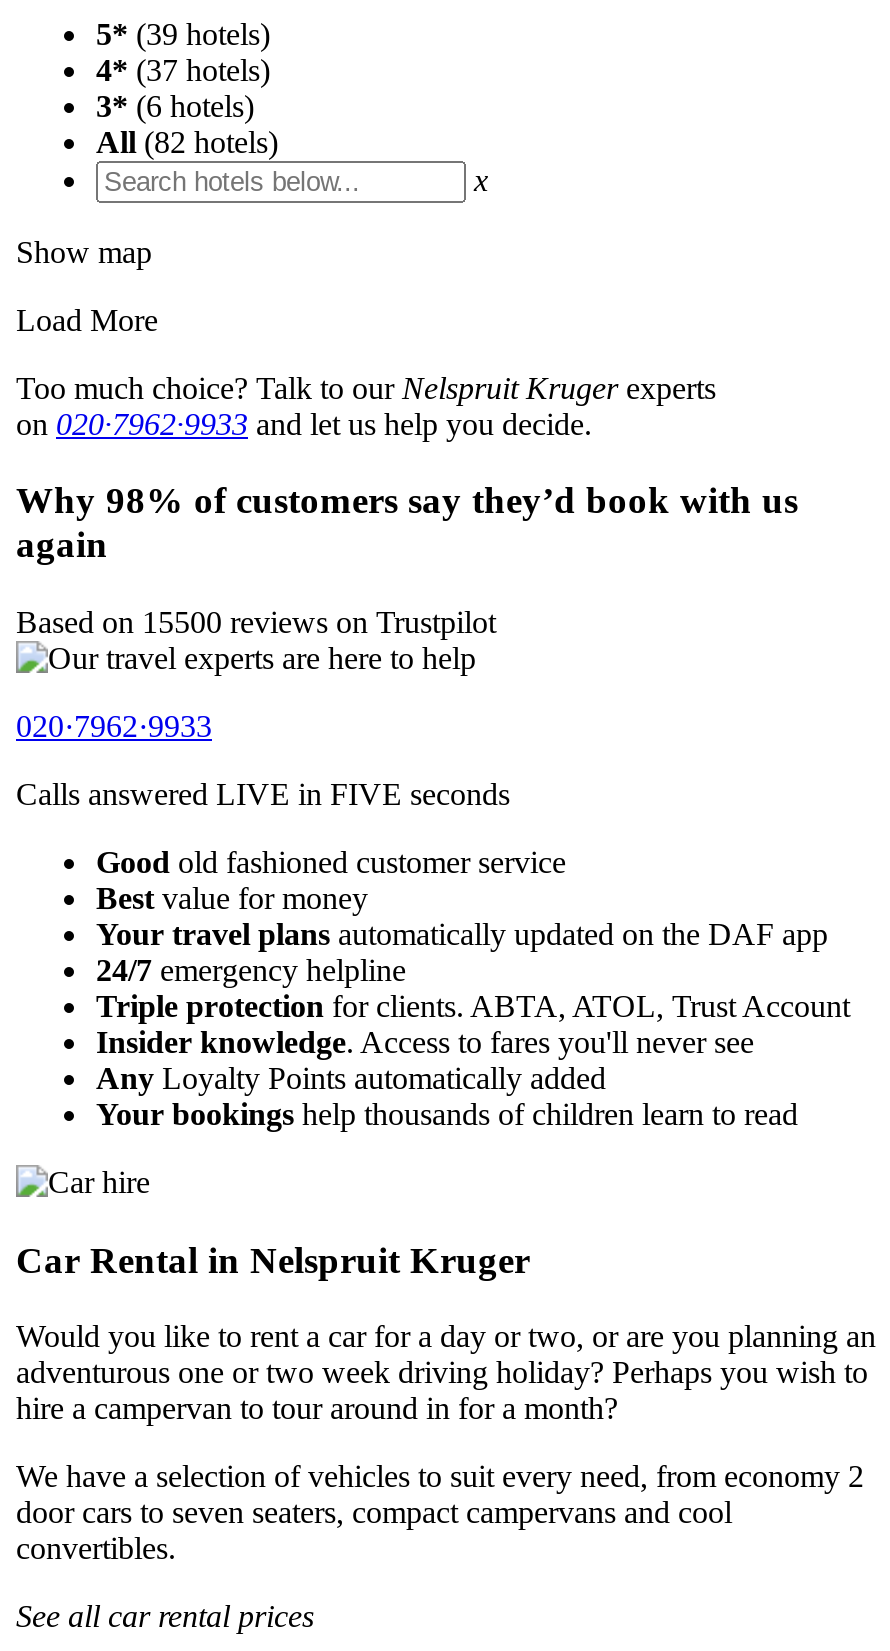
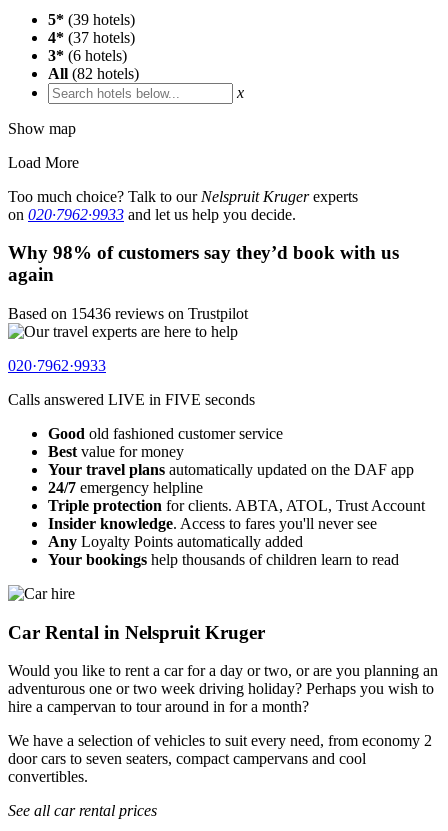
[16,605,496,639] Based on 15500 reviews on Trustpilot -> [8,305,248,322] Based on 15436 reviews on Trustpilot

